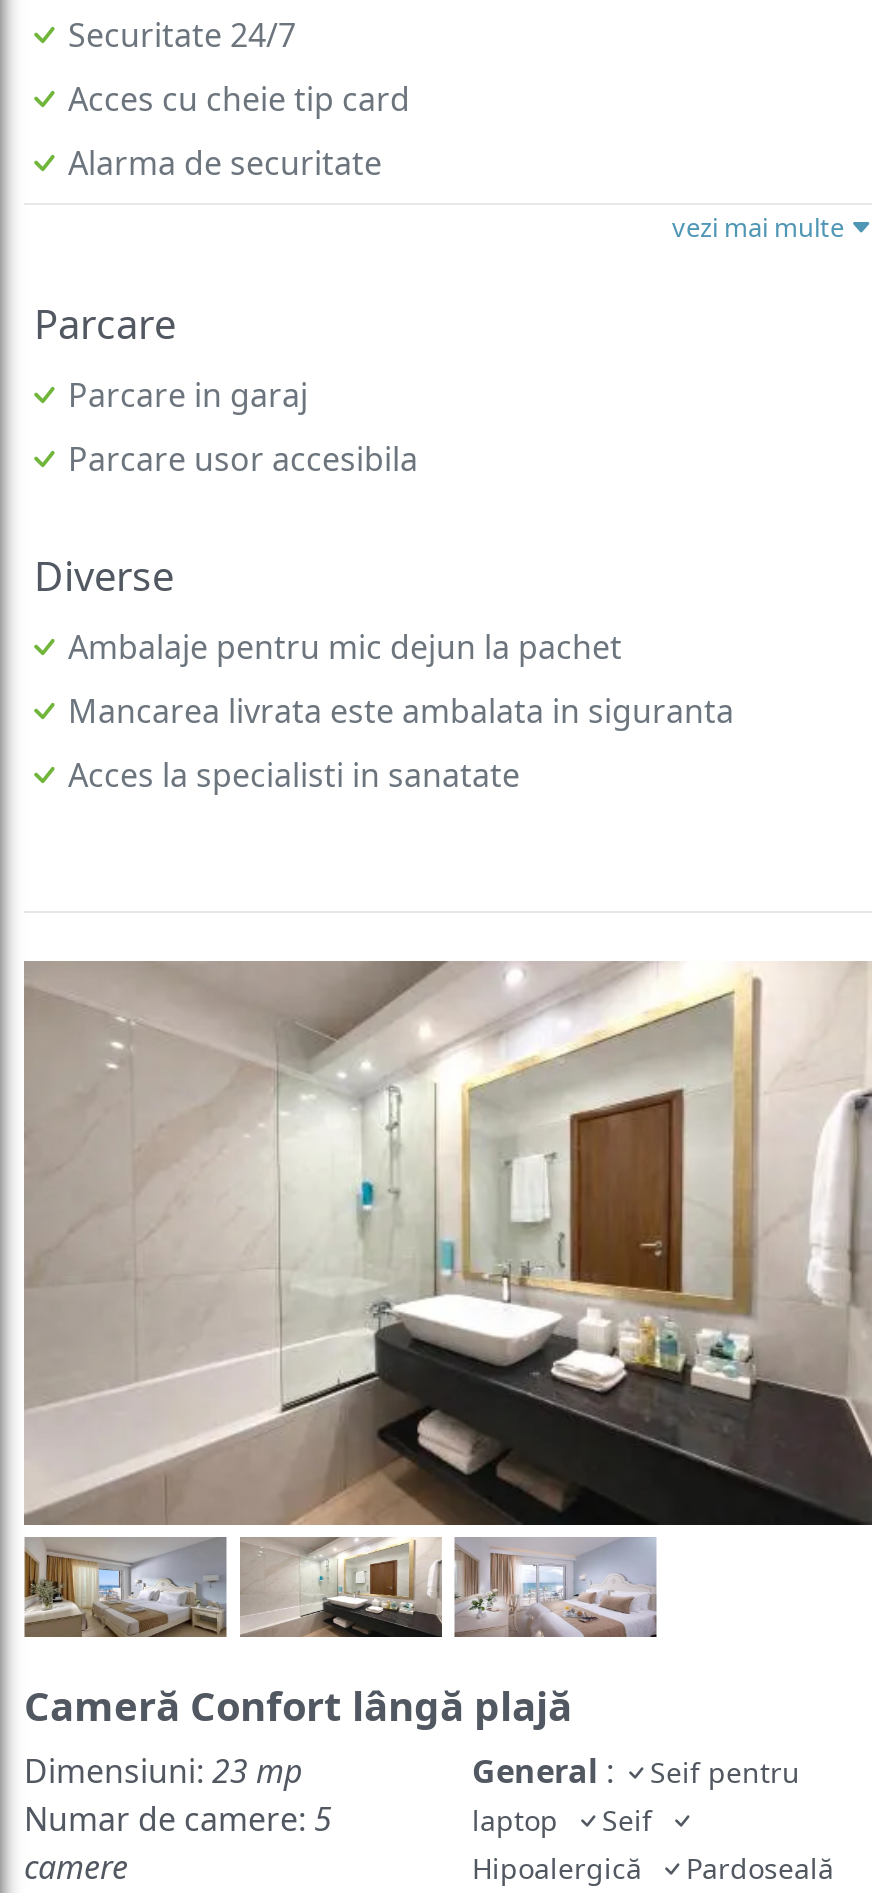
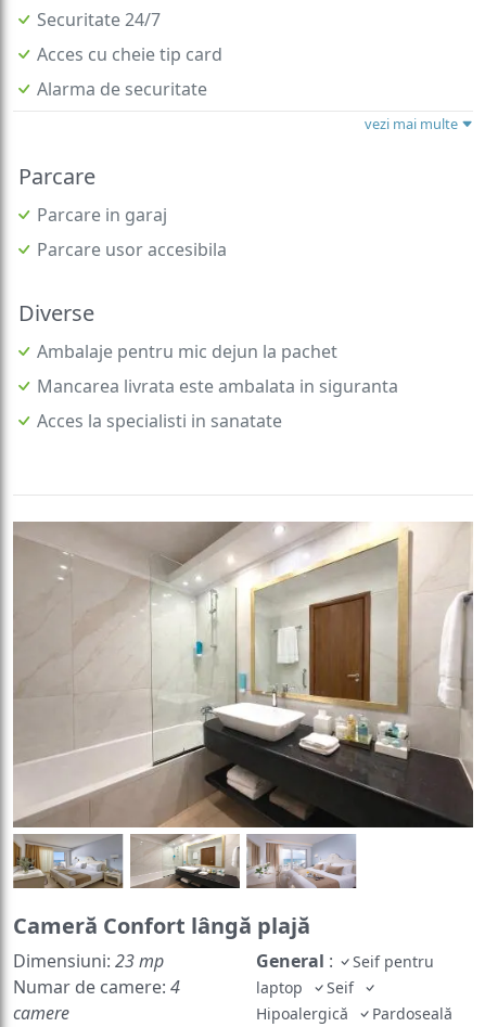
[24,1797,332,1841] Numar de camere: 5 -> [13,975,180,999] Numar de camere: 4

